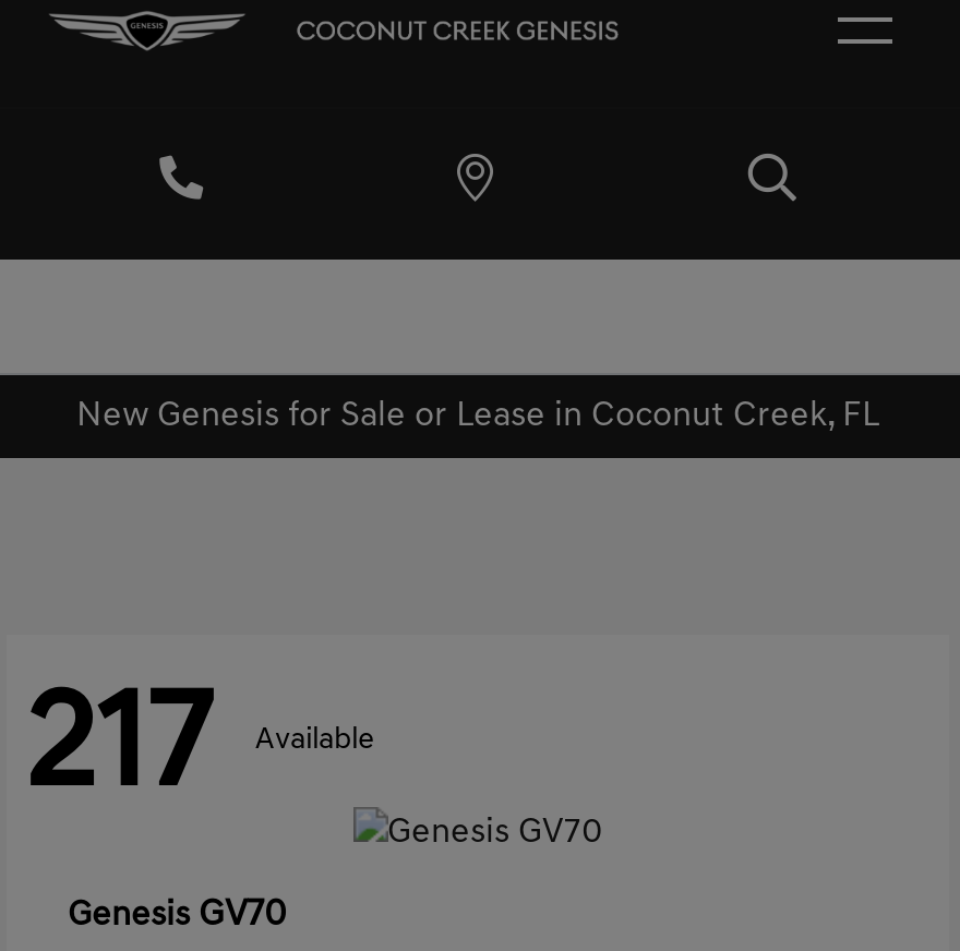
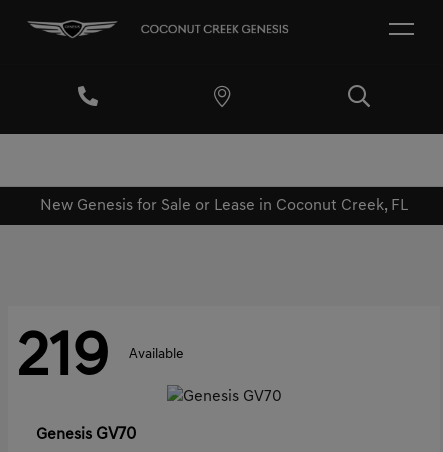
[24,680,375,819] 217 Available -> [16,327,184,391] 219 Available

